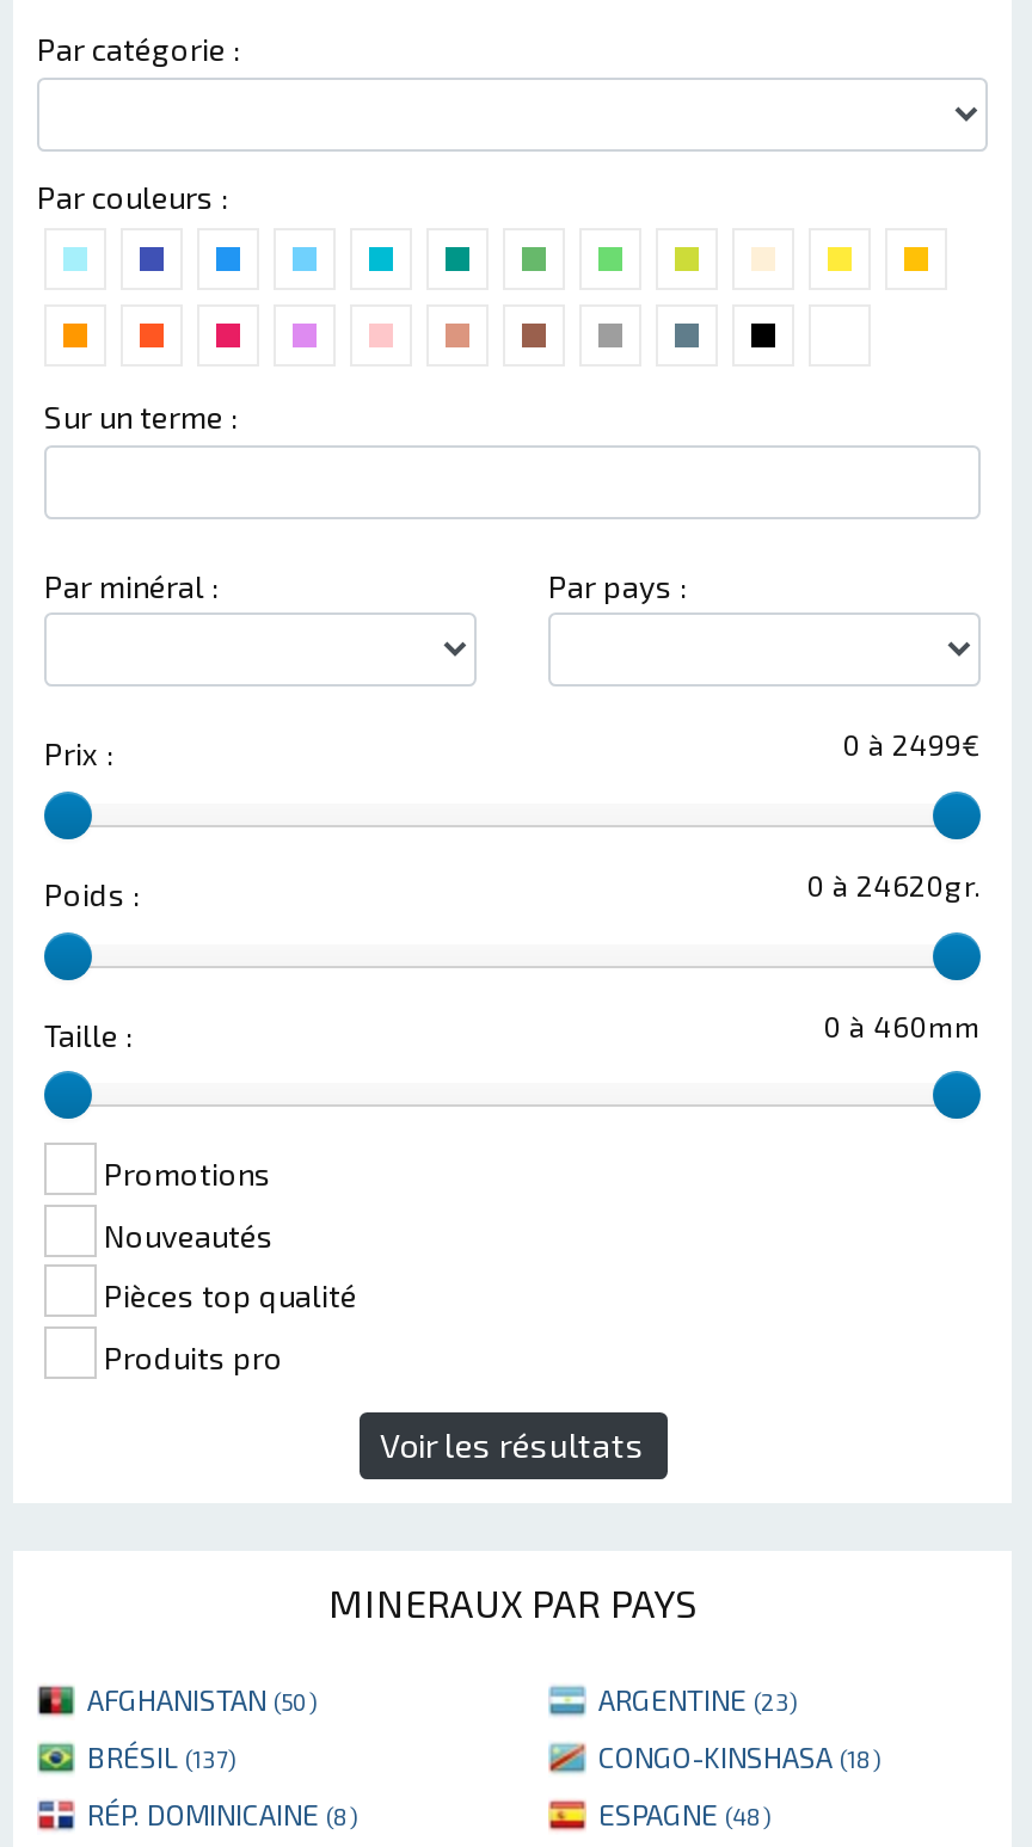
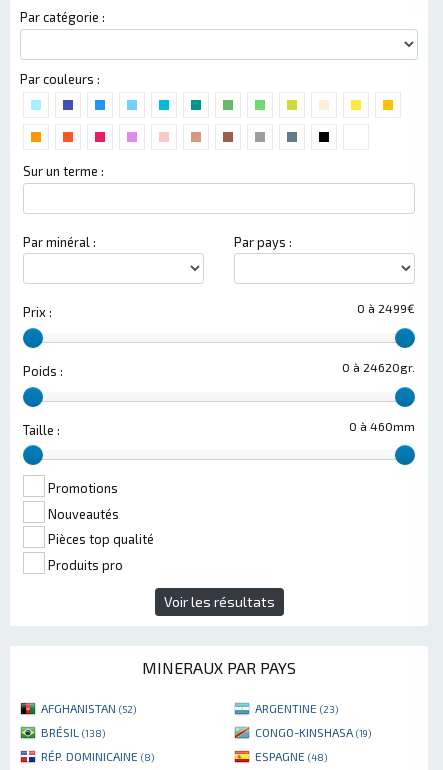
[87,1681,317,1715] AFGHANISTAN (50) -> [41,701,136,715] AFGHANISTAN (52)
[87,1739,235,1772] BRÉSIL (137) -> [41,725,105,739] BRÉSIL (138)
[598,1739,880,1772] CONGO-KINSHASA (18) -> [255,725,371,739] CONGO-KINSHASA (19)

